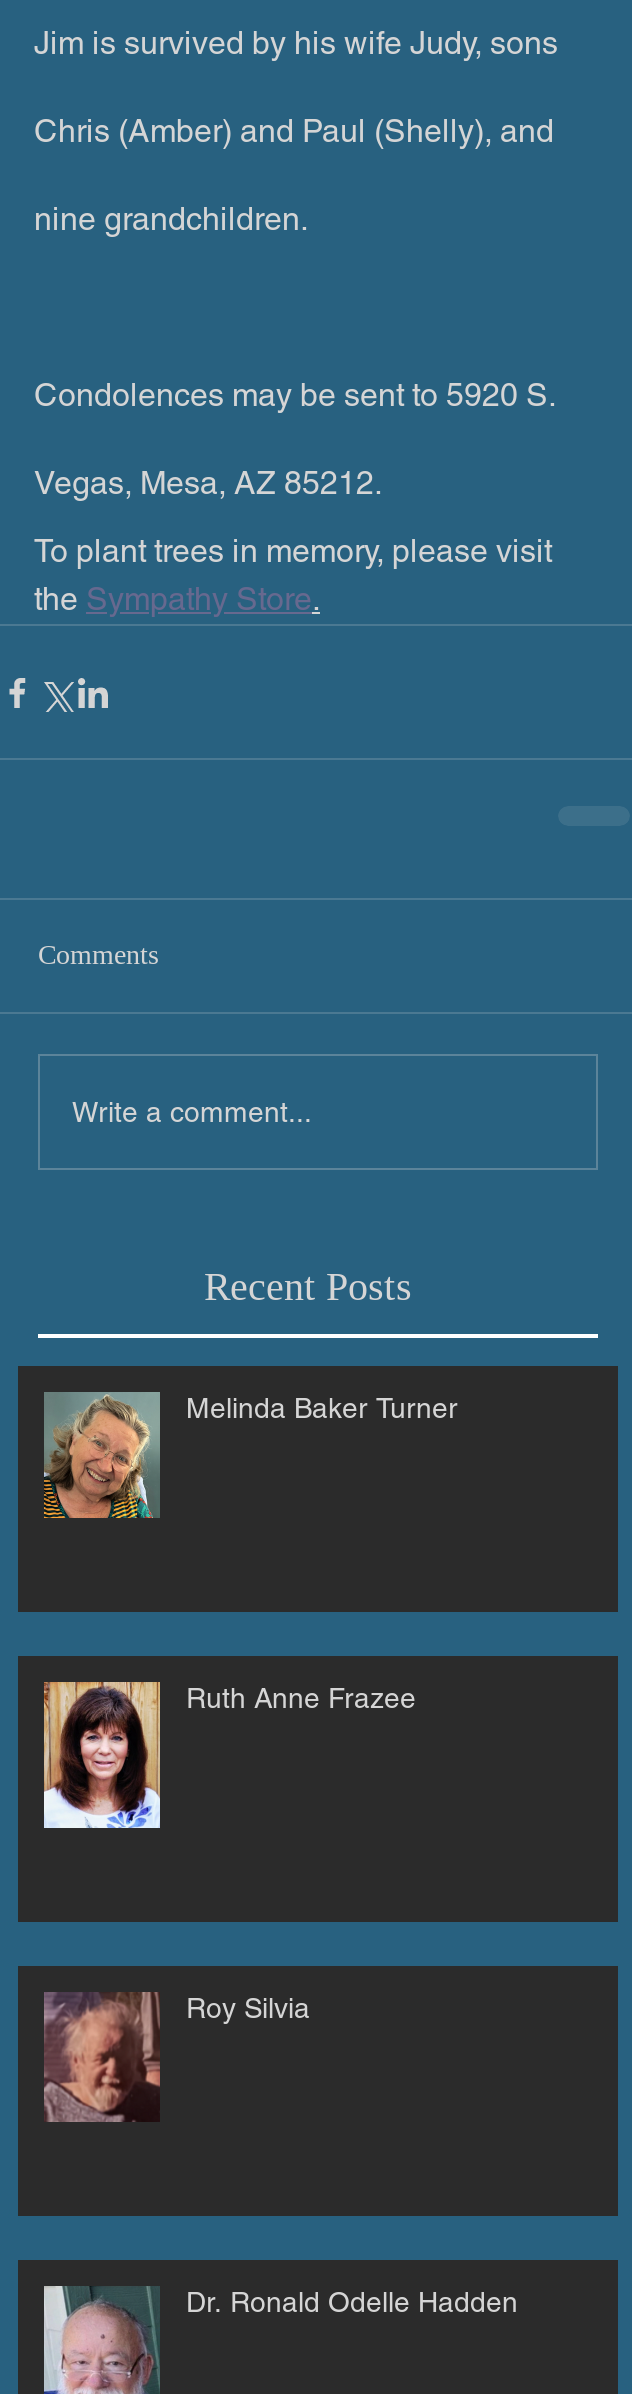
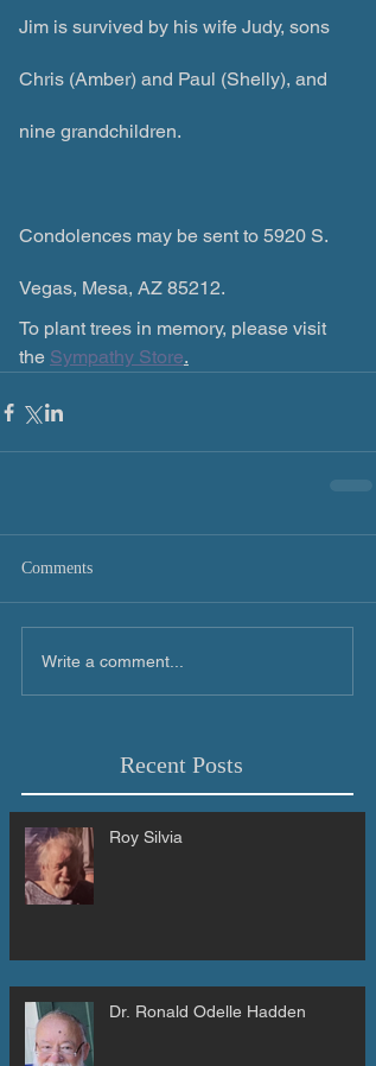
[42,1390,458,1522] [image] | Melinda Baker Turner -> none
[20,1680,616,1938] [image] | Ruth Anne Frazee -> none

